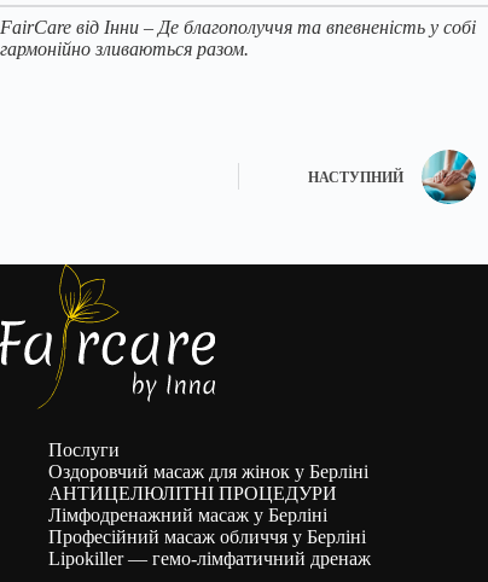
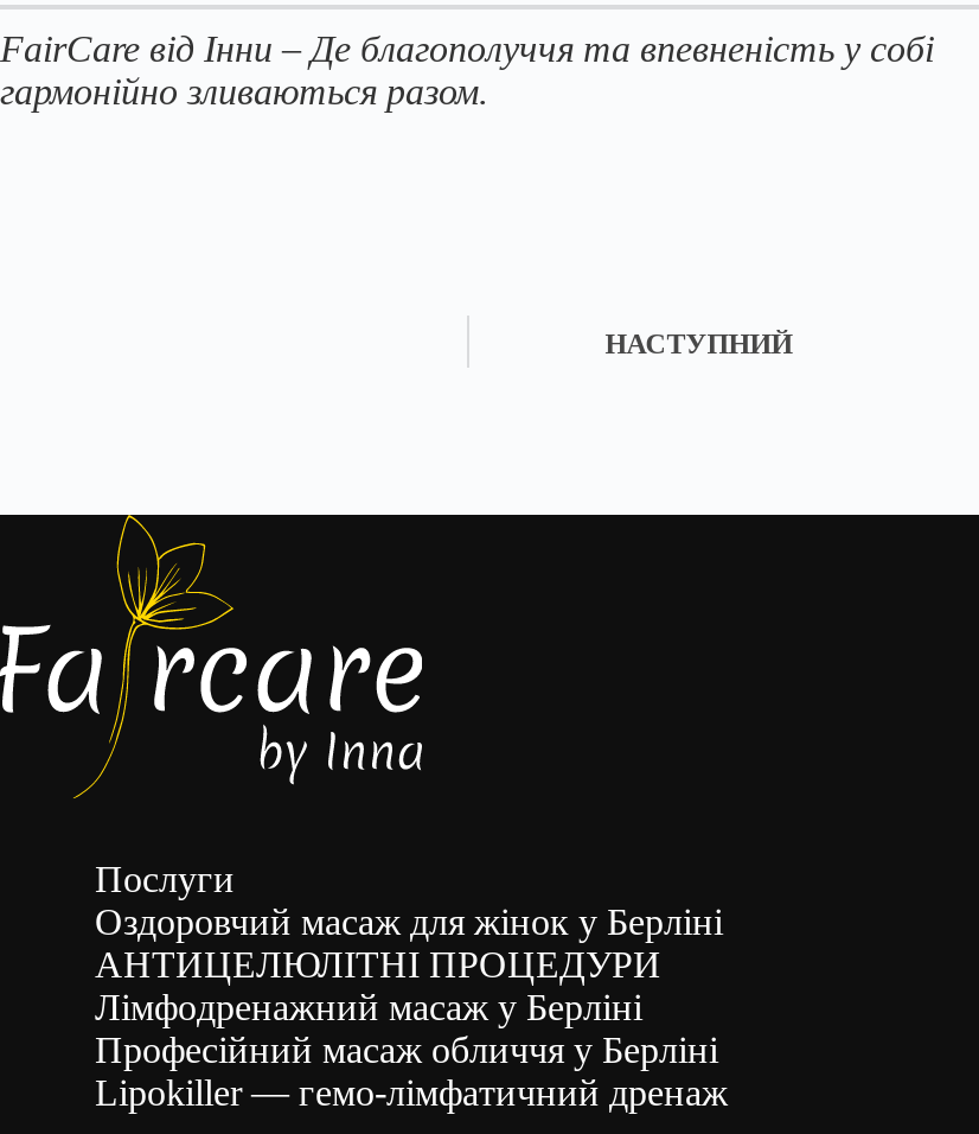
[422,149,477,205] [image] -> none

